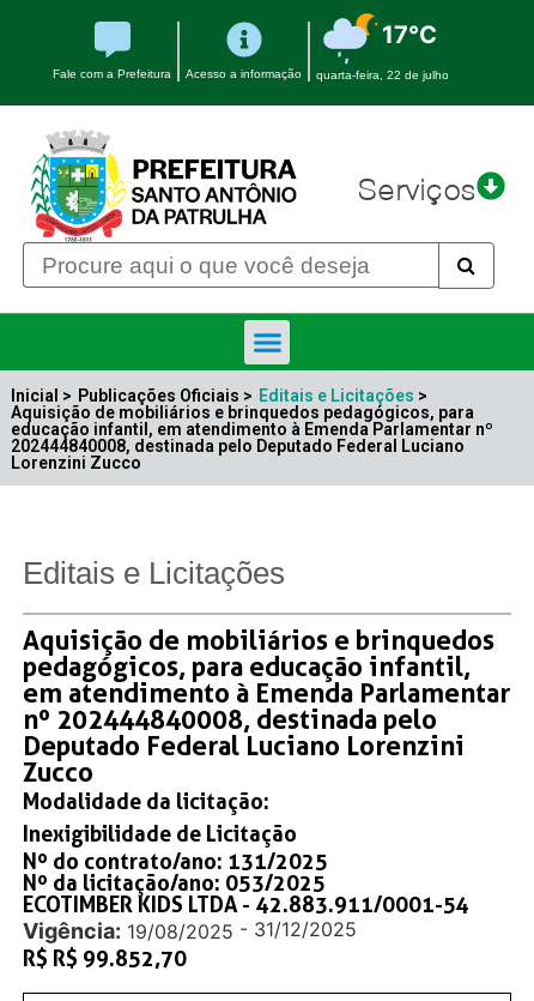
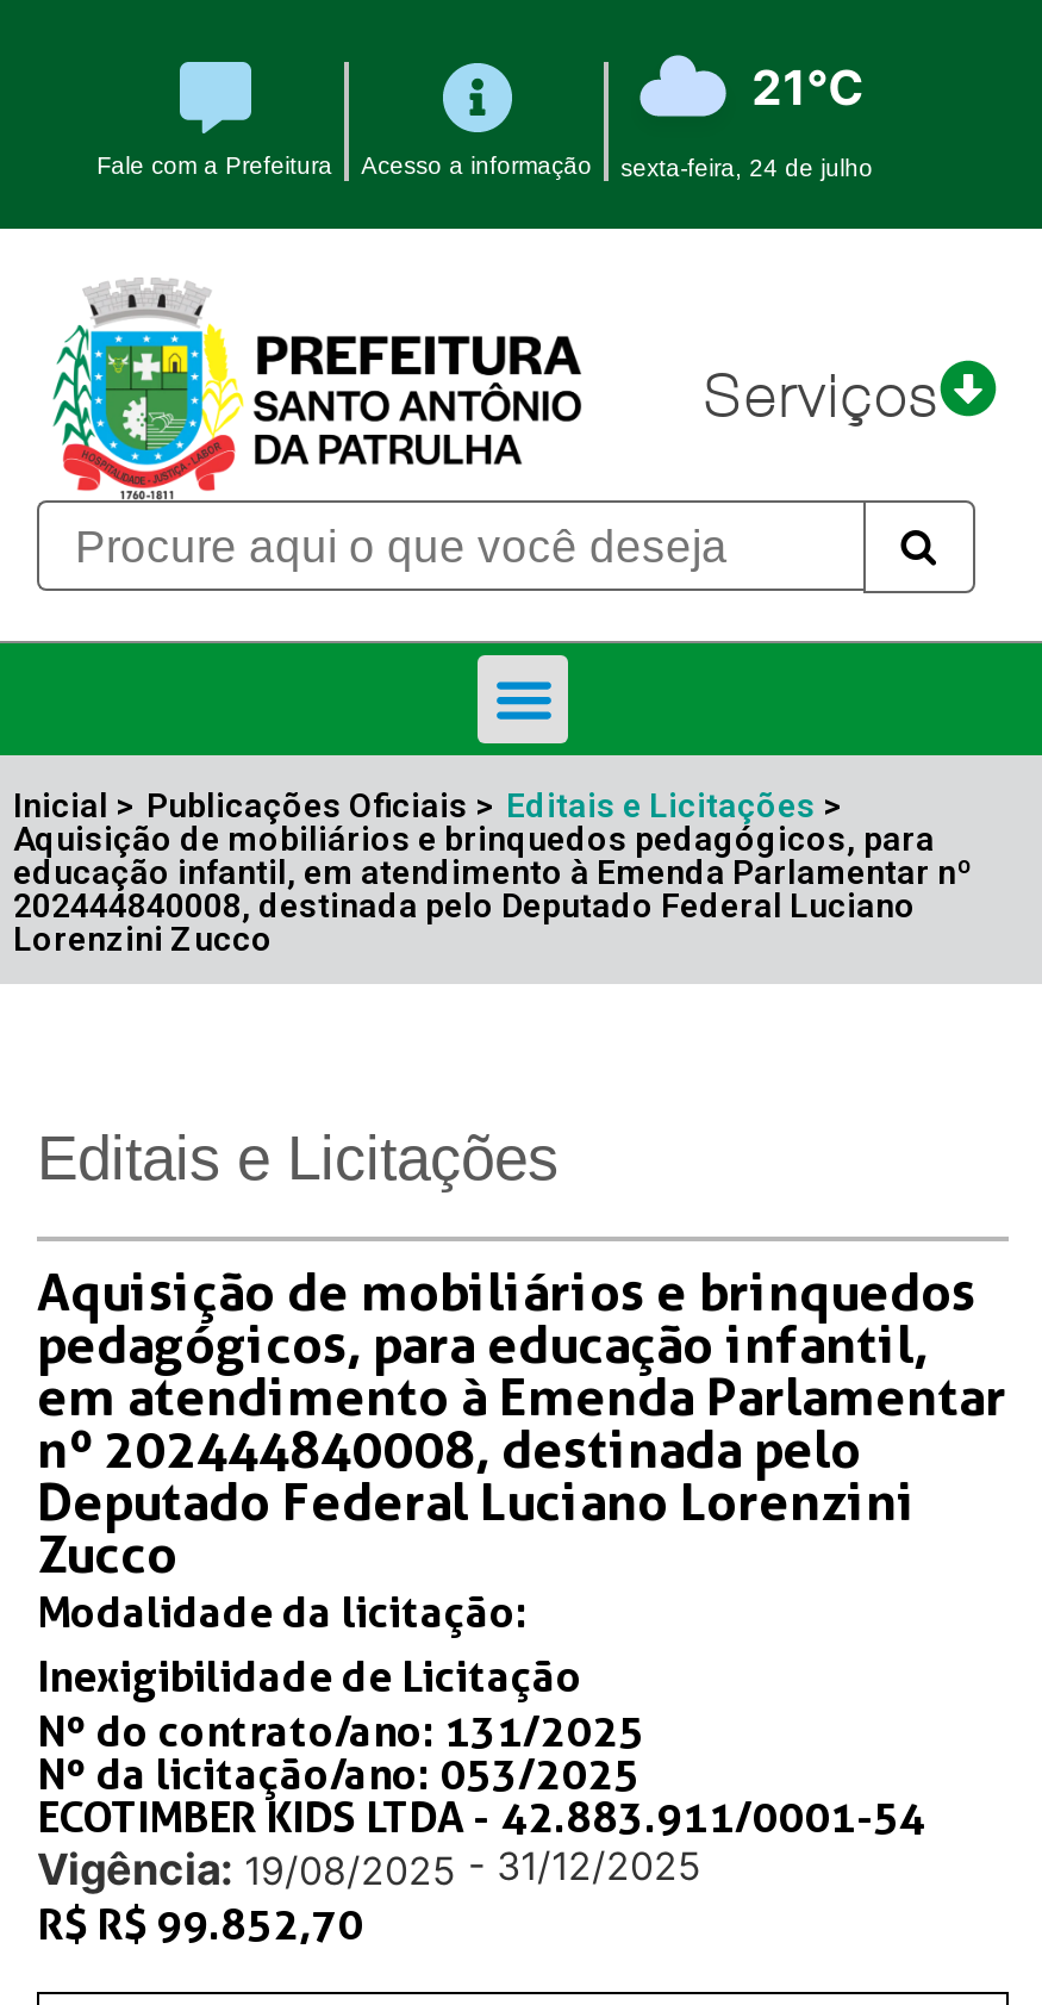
[382,21,437,50] 17°C -> [752,61,864,118] 21°C
[316,68,449,82] quarta-feira, 22 de julho -> [621,155,873,181] sexta-feira, 24 de julho

